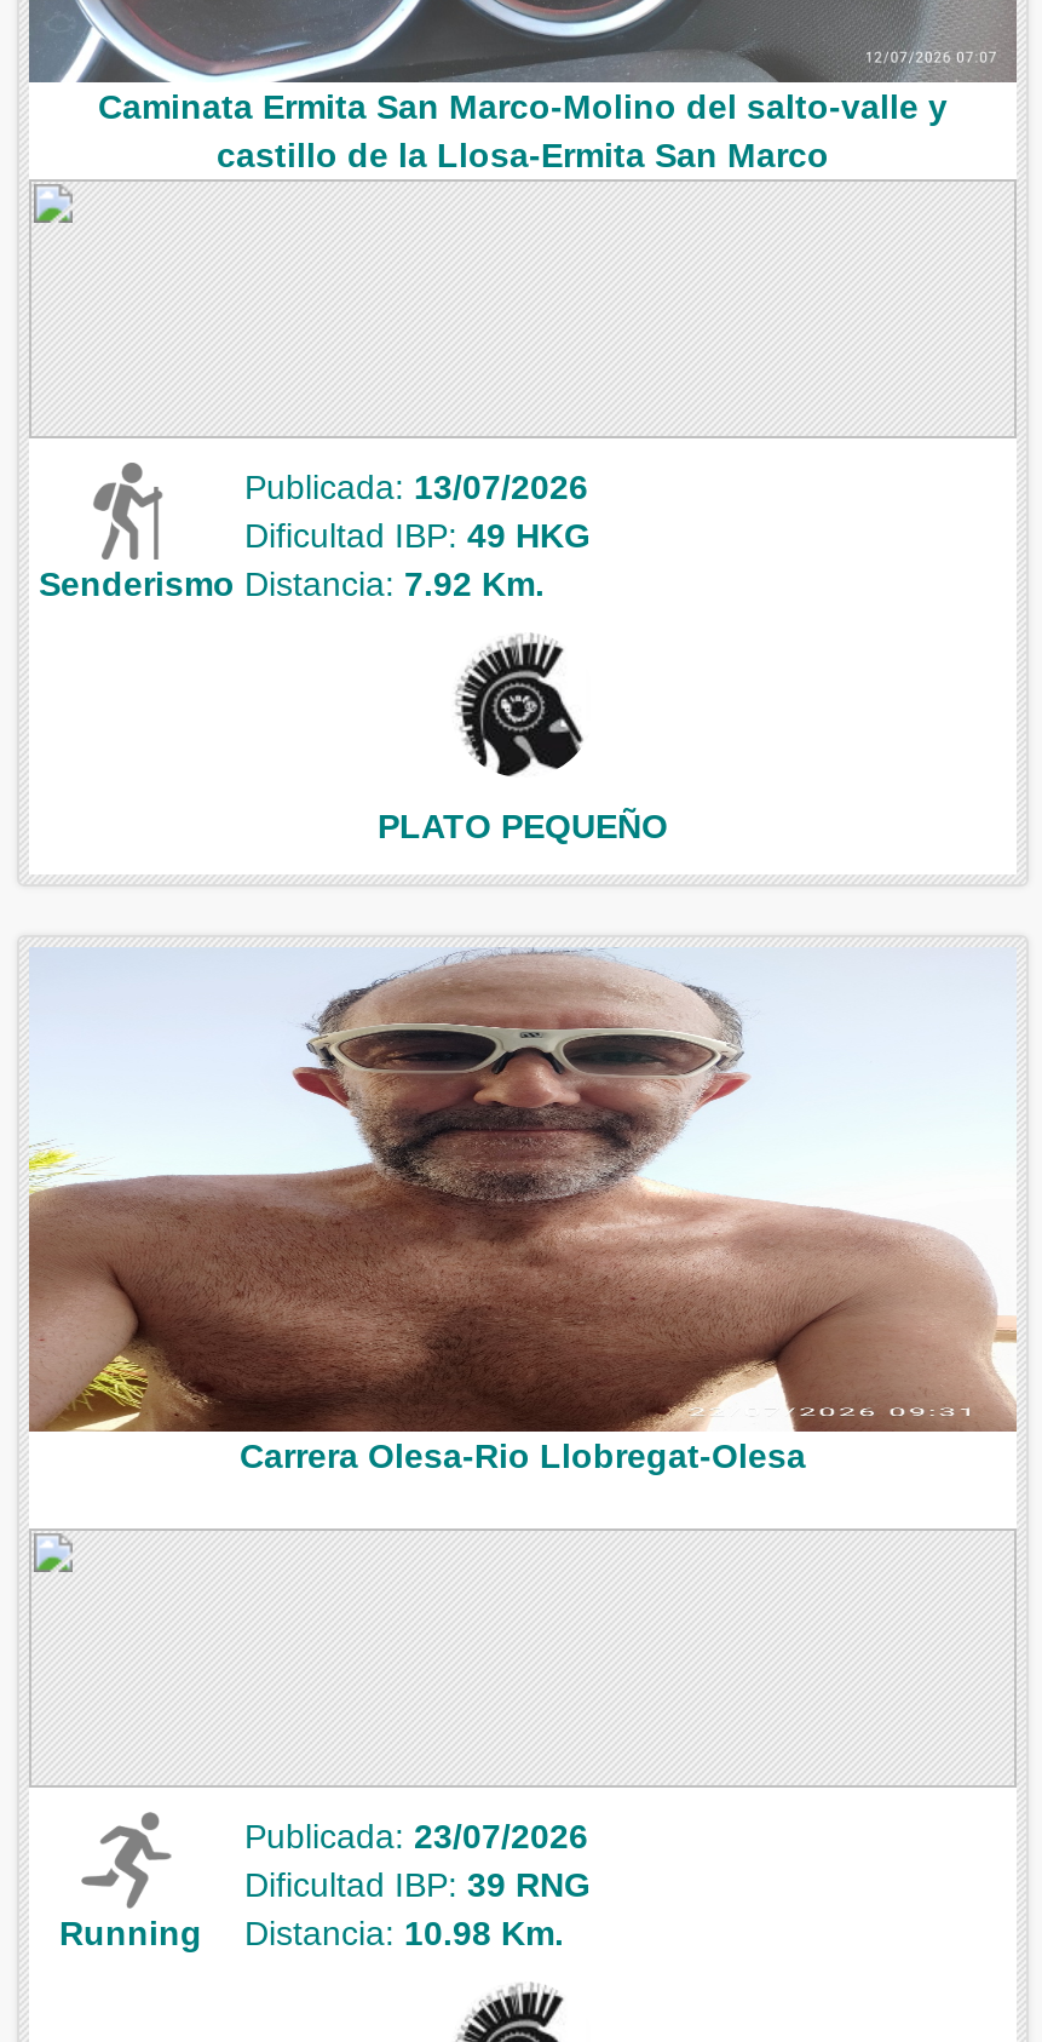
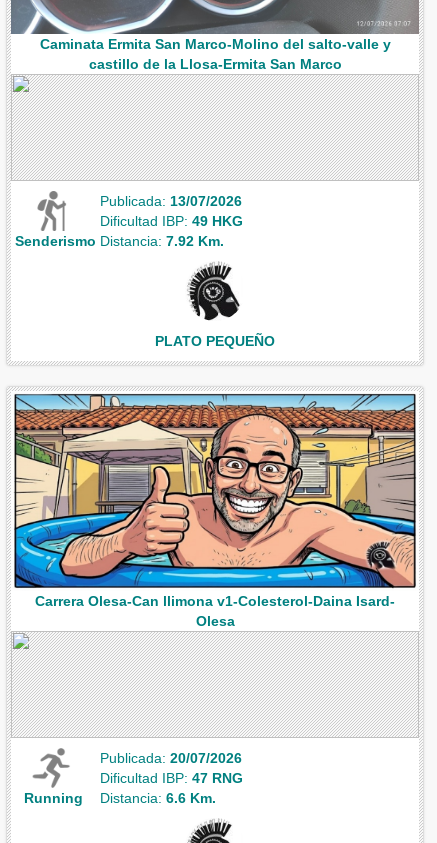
[27,947,1019,1474] [image] | Carrera Olesa-Rio Llobregat-Olesa -> [11,392,419,629] [image] | Carrera Olesa-Can llimona v1-Colesterol-Daina Isard- | Olesa
[244,1816,588,1855] Publicada: 23/07/2026 -> [100,750,242,766] Publicada: 20/07/2026
[244,1864,591,1903] Dificultad IBP: 39 RNG -> [100,770,243,786] Dificultad IBP: 47 RNG
[50,1913,564,1951] Running Distancia: 10.98 Km. -> [19,790,216,806] Running Distancia: 6.6 Km.

